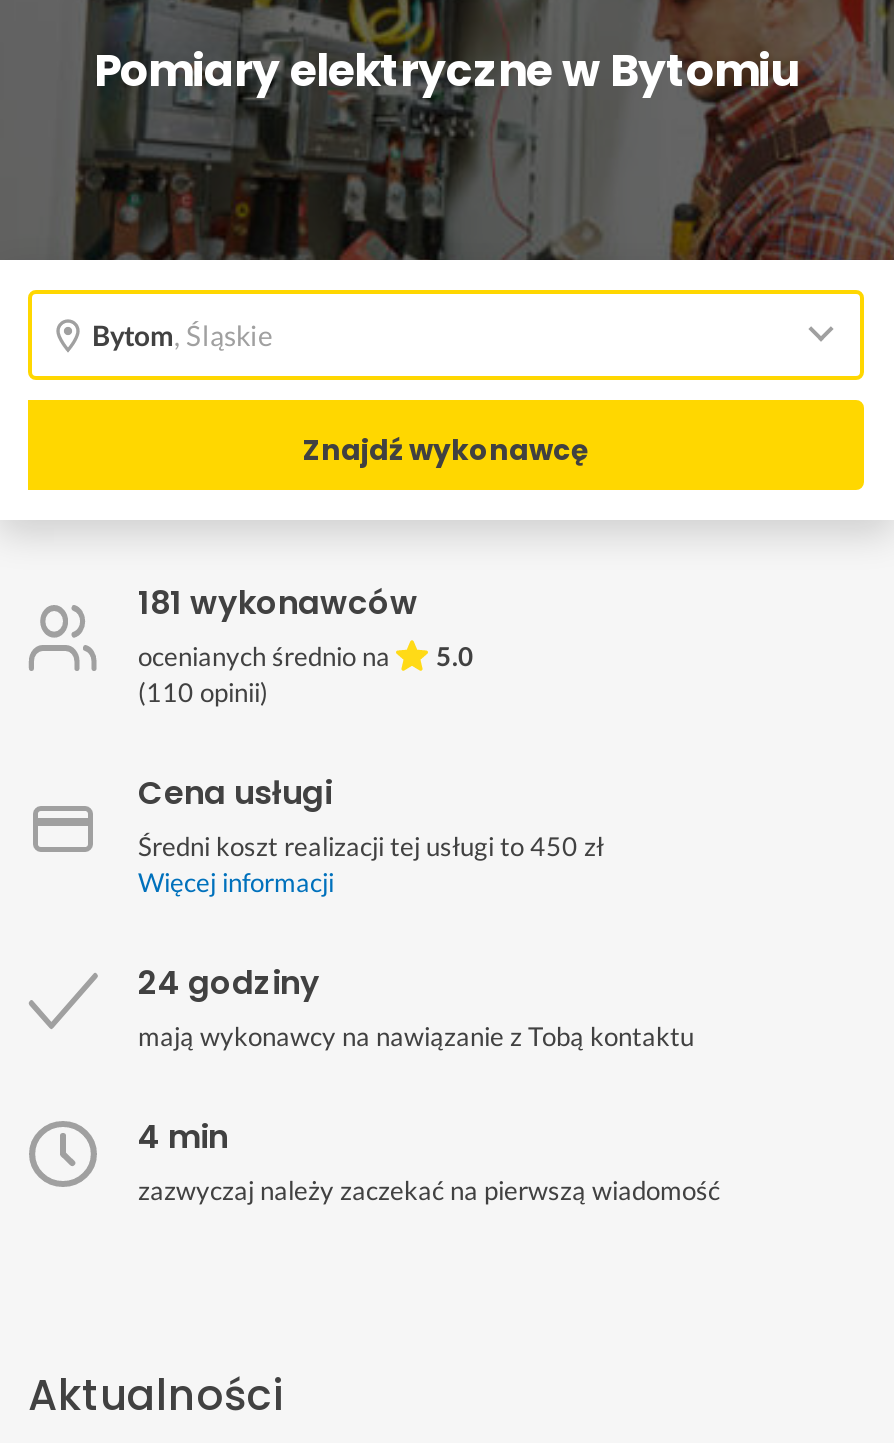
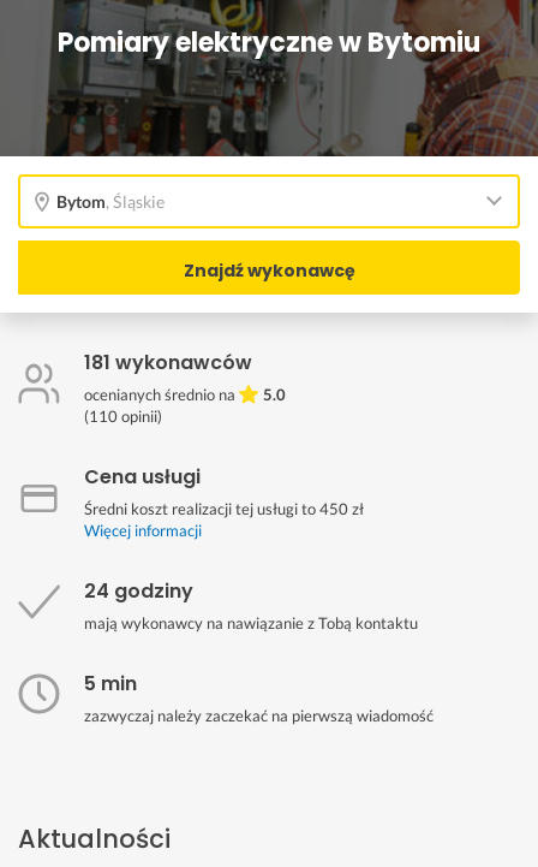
[138,1114,228,1160] 4 min -> [84,670,137,697] 5 min

